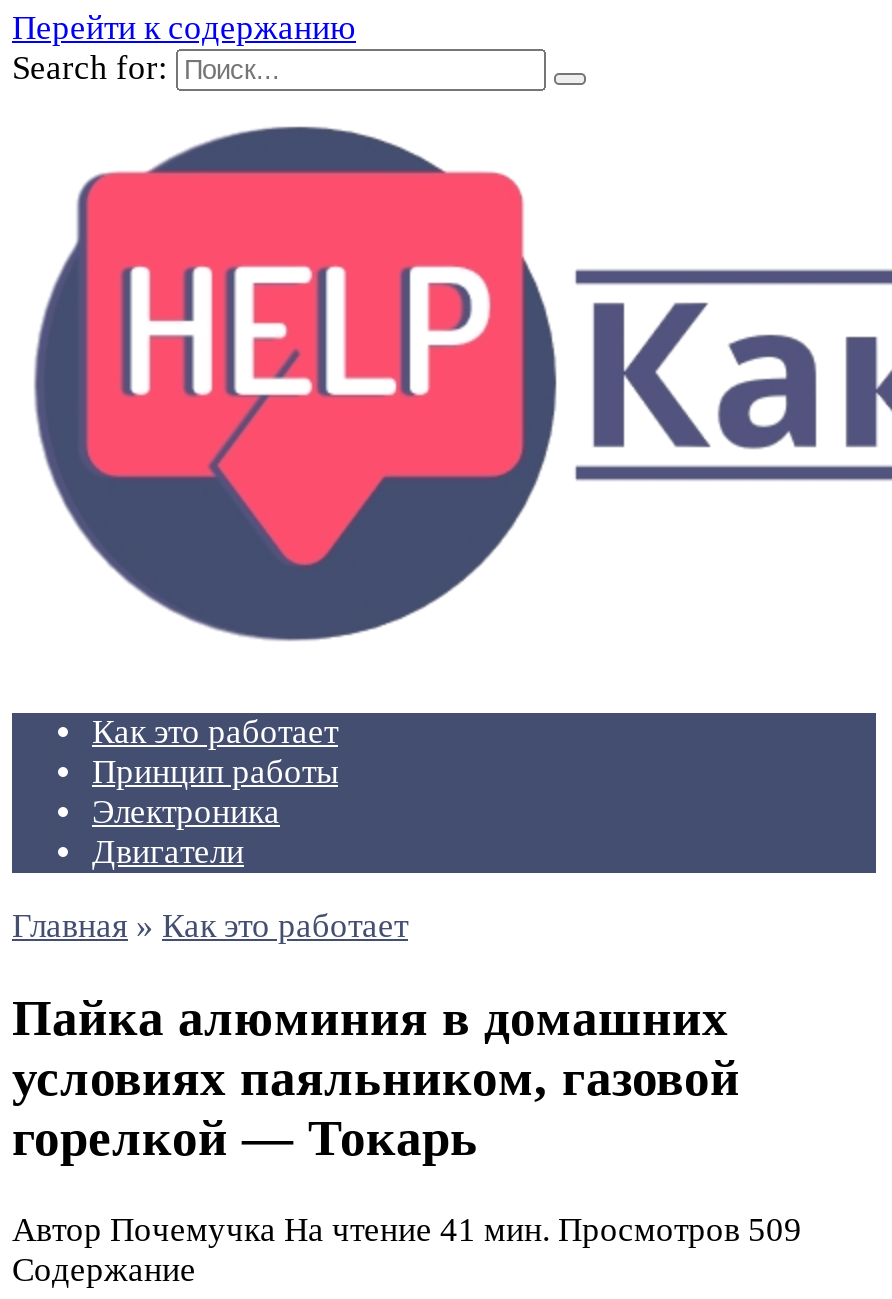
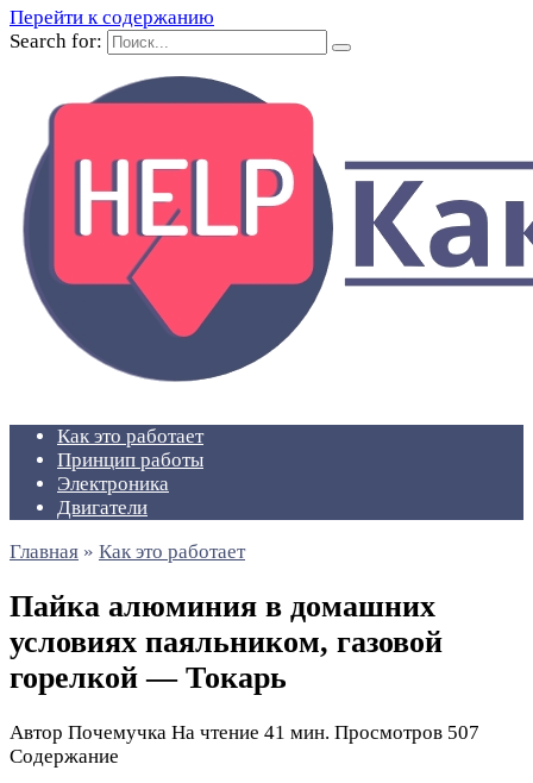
[12,1212,802,1250] Автор Почемучка На чтение 41 мин. Просмотров 509 -> [10,721,479,744] Автор Почемучка На чтение 41 мин. Просмотров 507

